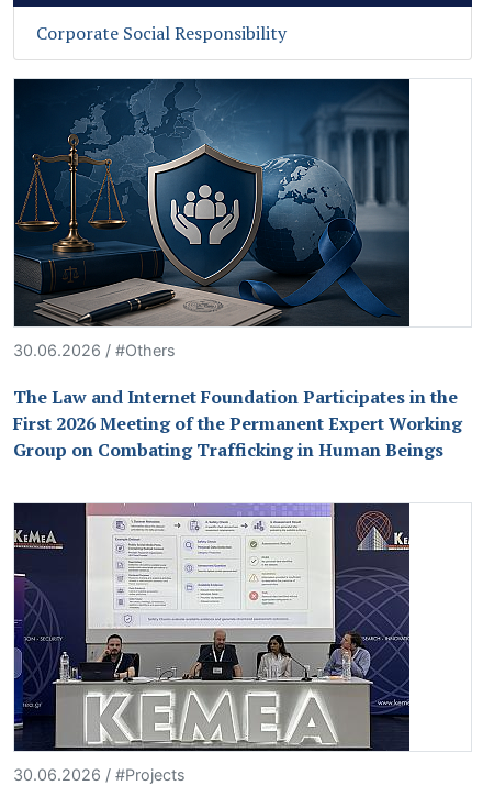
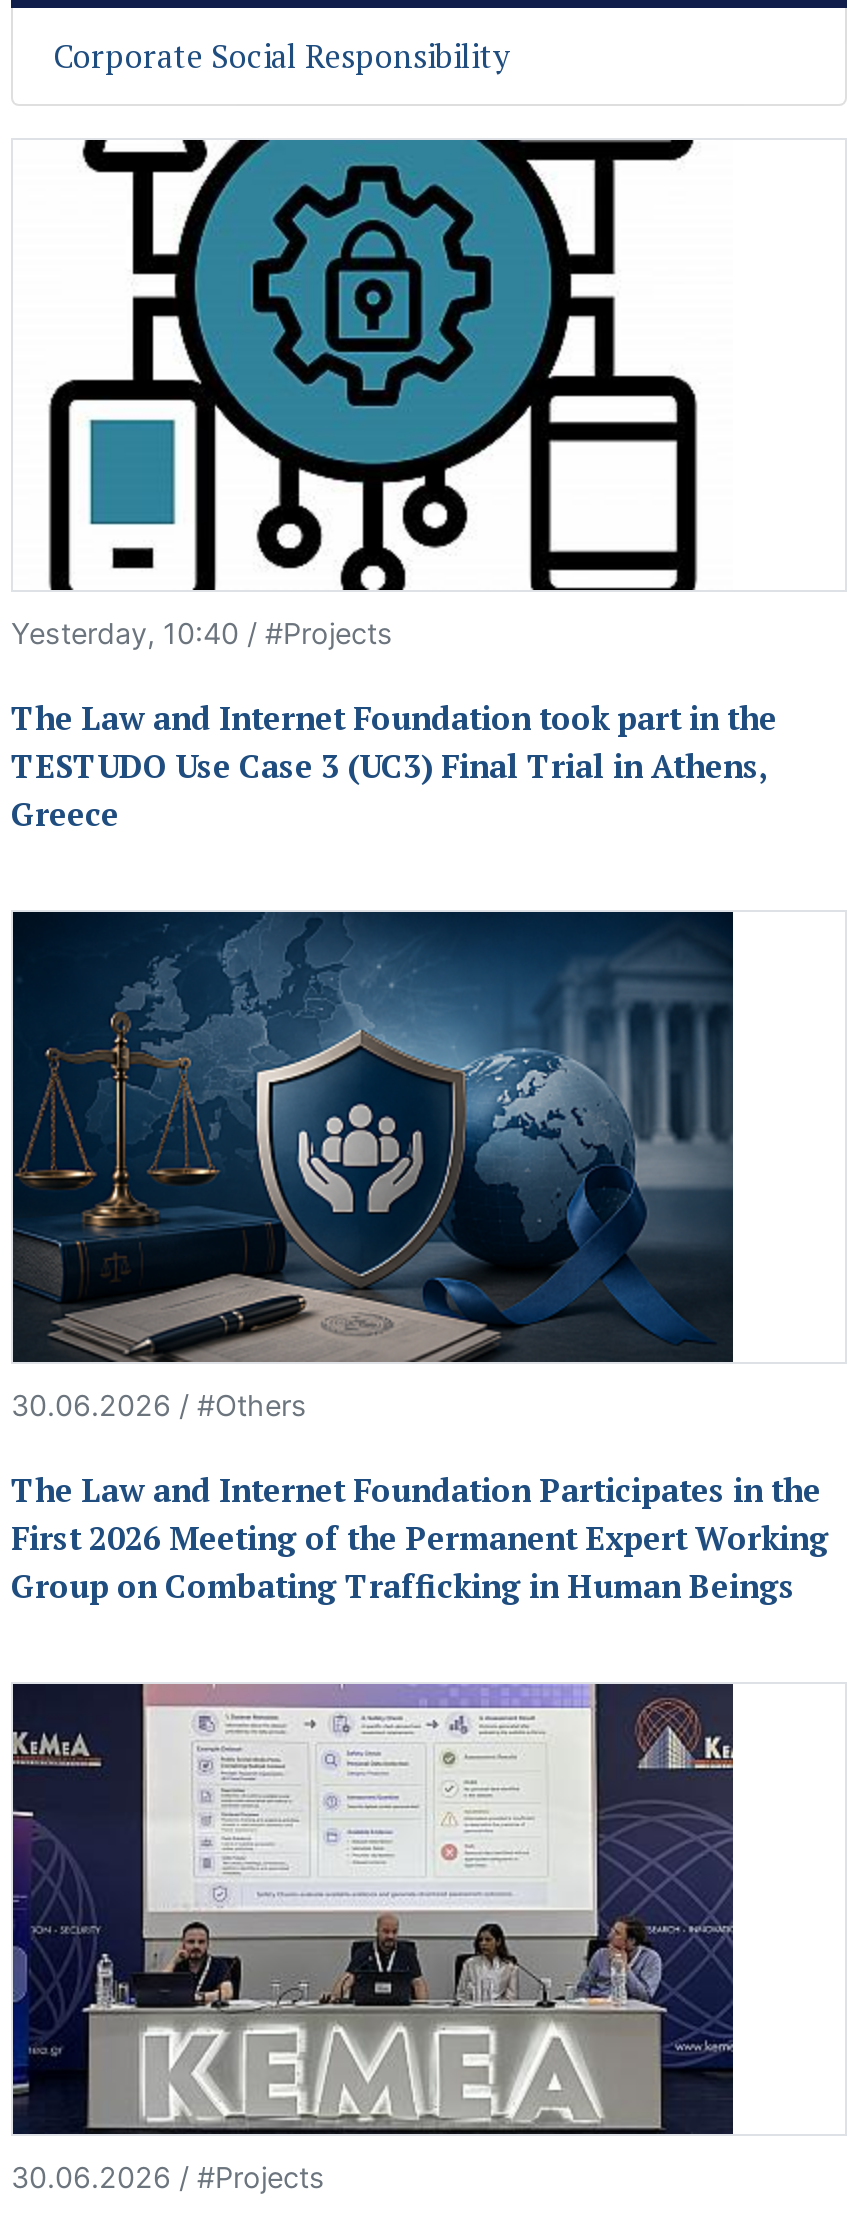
none -> [11,138,777,836] [image] | Yesterday, 10:40 / #Projects | The Law and Internet Foundation took part in the | TESTUDO Use Case 3 (UC3) Final Trial in Athens, | Greece

